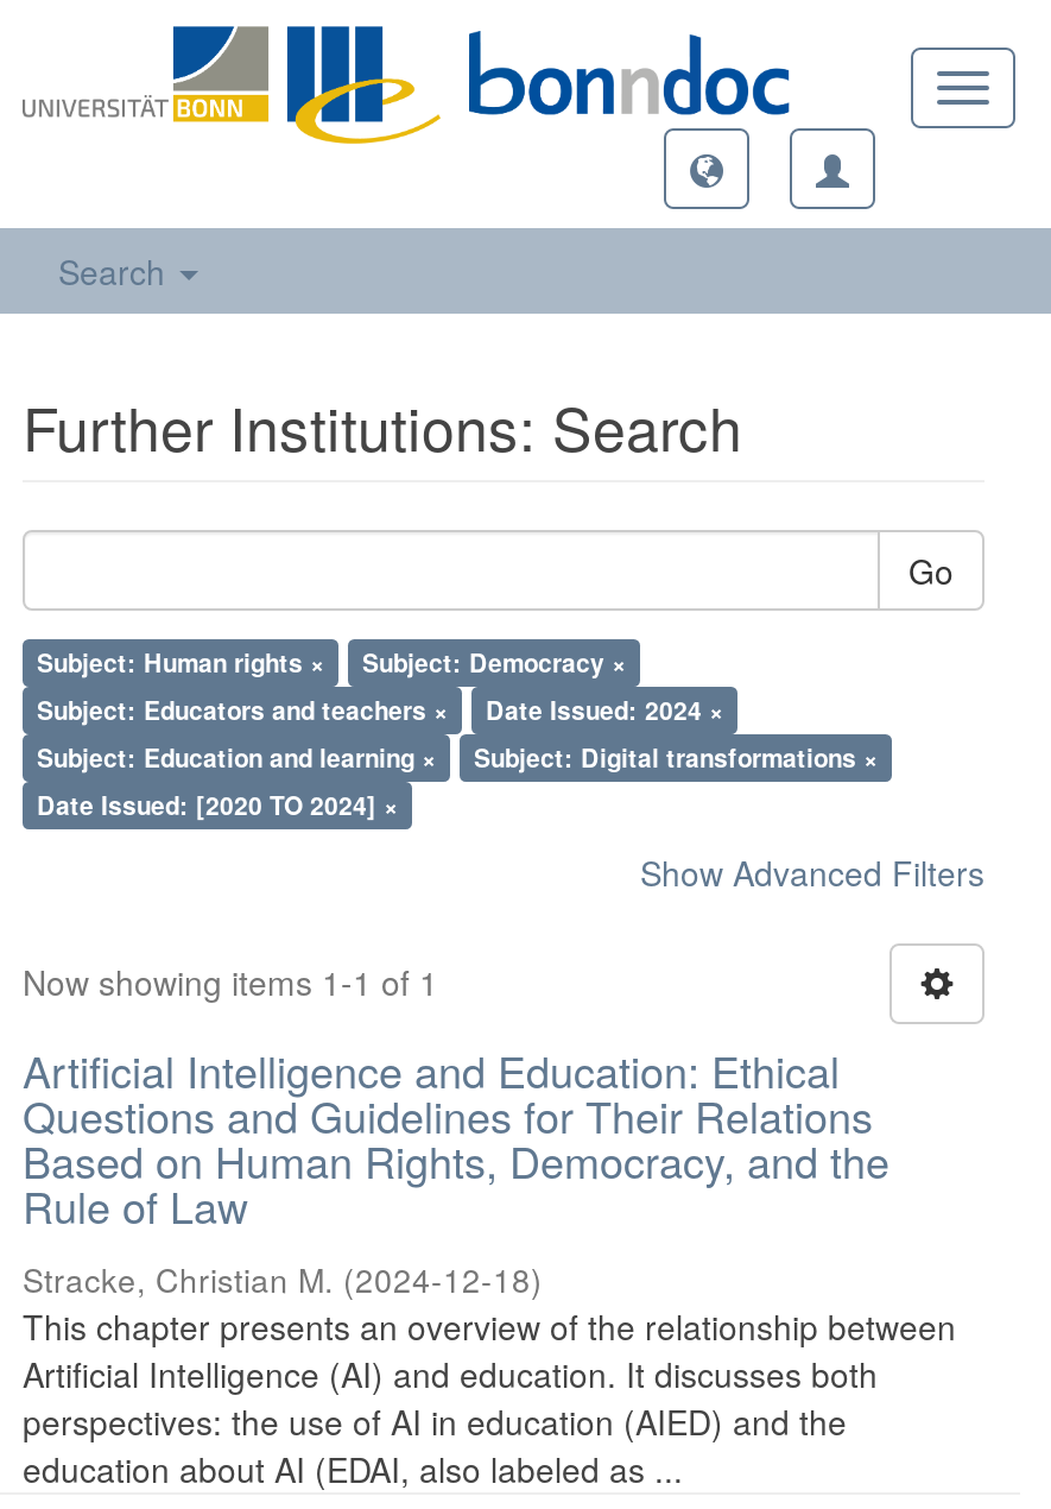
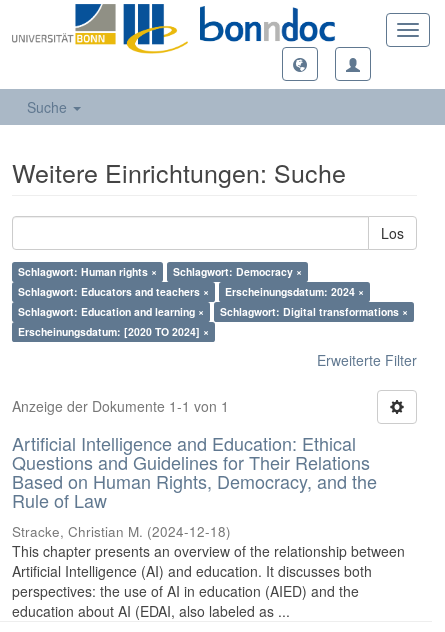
[58,247,175,295] Search -> [27,97,71,117] Suche
[23,383,742,468] Further Institutions: Search -> [12,154,346,190] Weitere Einrichtungen: Suche
[908,547,954,594] Go -> [381,223,404,243] Los
[37,644,878,822] Subject: Human rights × | Subject: Democracy × | Subject: Educators and teachers × | Date Issued: 2024 × | Subject: Education and learning × | Subject: Digital transformations × | Date Issued: [2020 TO 2024] × -> [18,264,408,339] Schlagwort: Human rights × | Schlagwort: Democracy × | Schlagwort: Educators and teachers × | Erscheinungsdatum: 2024 × | Schlagwort: Education and learning × | Schlagwort: Digital transformations × | Erscheinungsdatum: [2020 TO 2024] ×
[640,848,984,896] Show Advanced Filters -> [317,350,417,370] Erweiterte Filter
[23,958,438,1005] Now showing items 1-1 of 1 -> [12,396,229,416] Anzeige der Dokumente 1-1 von 1

